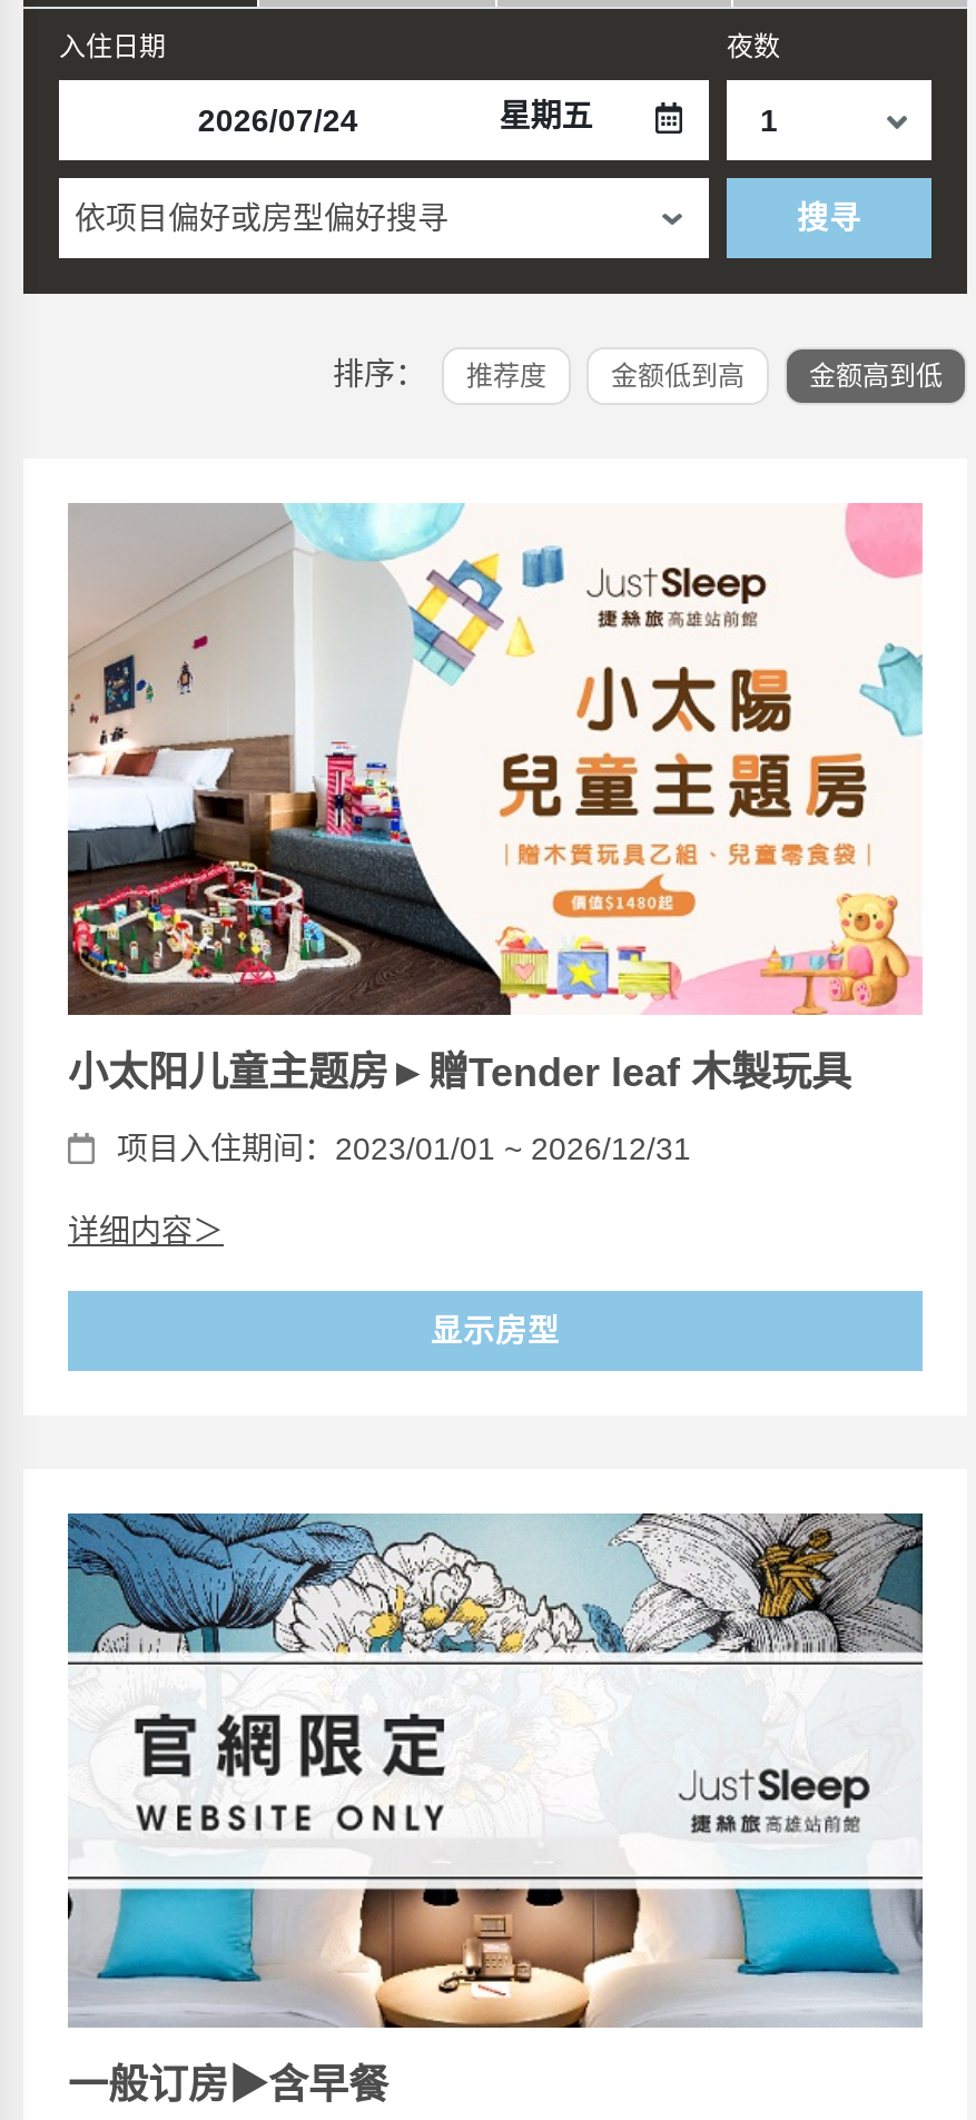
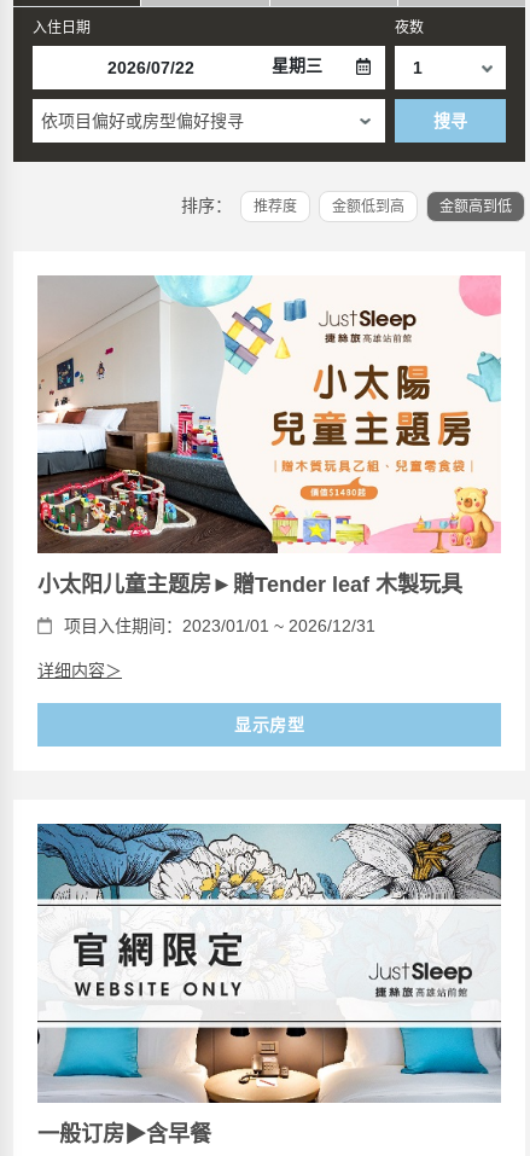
[499,98,593,134] 星期五 -> [271,56,322,75] 星期三

